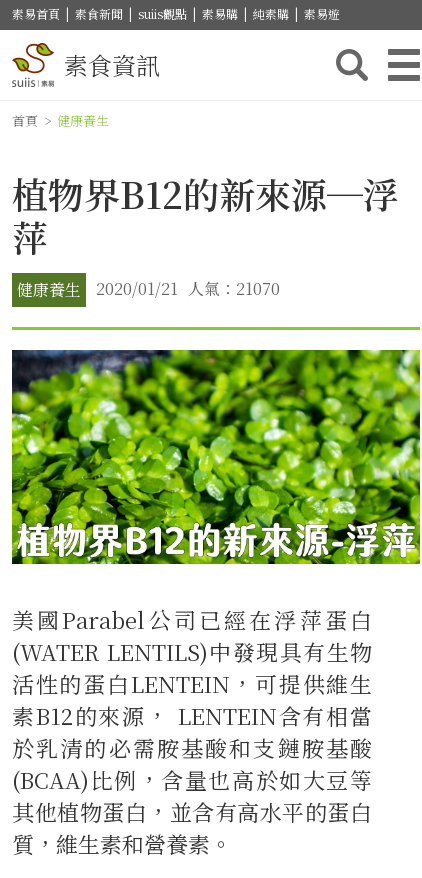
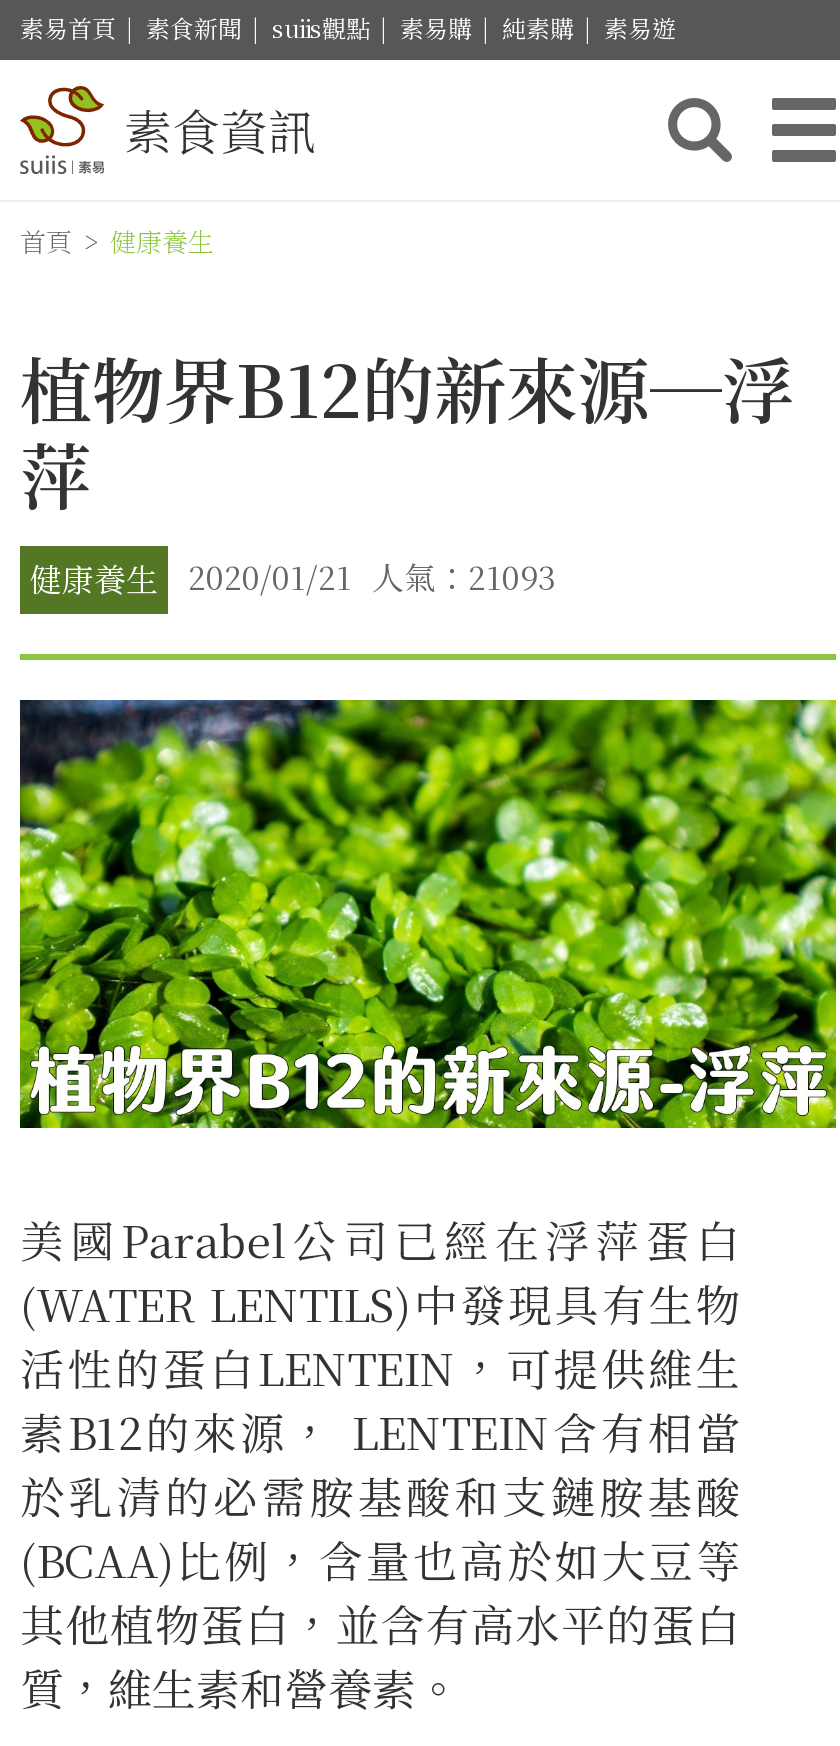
[96,277,280,300] 2020/01/21 人氣：21070 -> [188,554,554,600] 2020/01/21 人氣：21093

